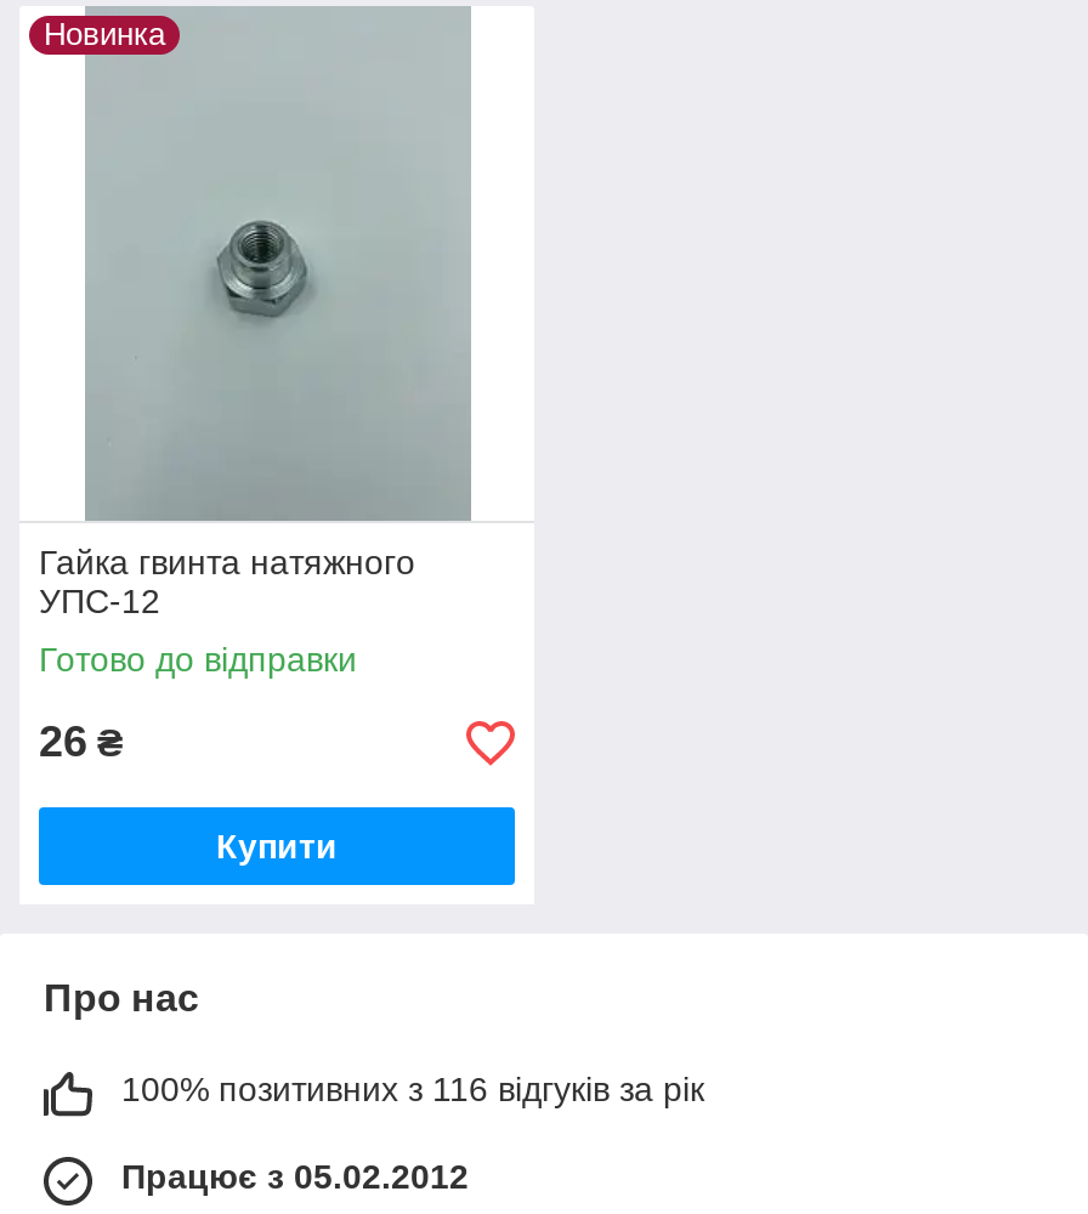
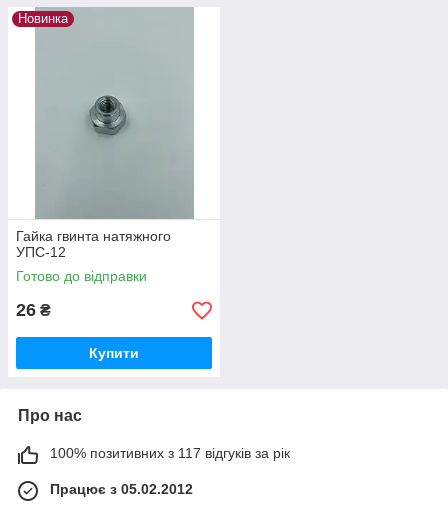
[121,1071,704,1109] 100% позитивних з 116 відгуків за рік -> [50,445,290,461] 100% позитивних з 117 відгуків за рік

